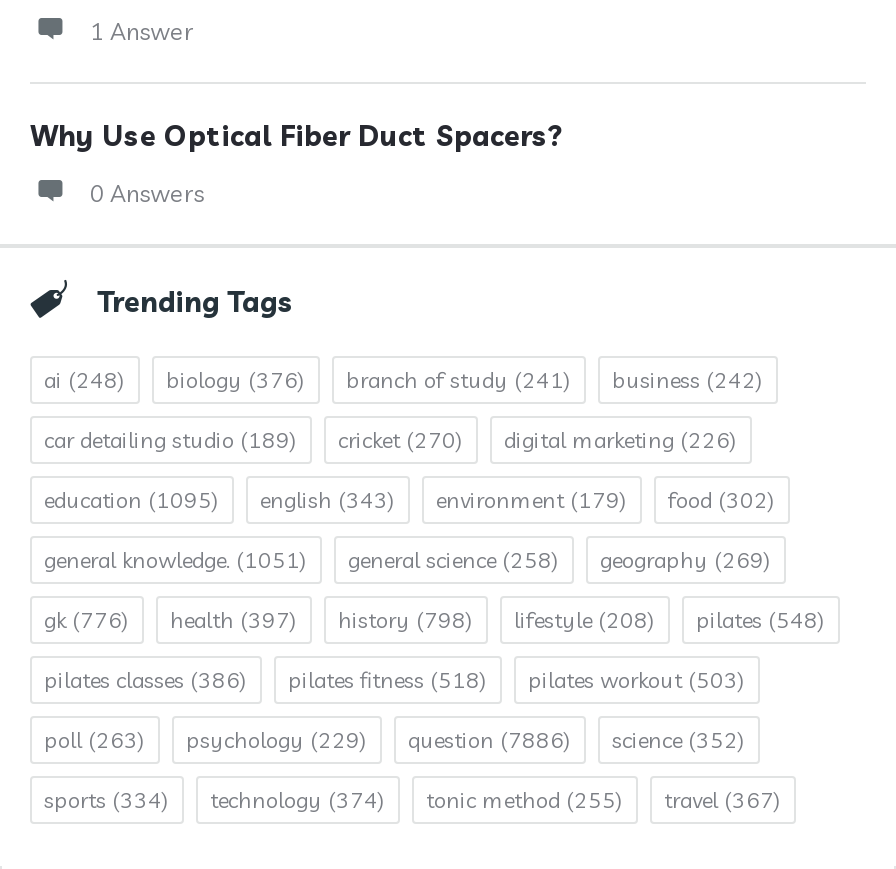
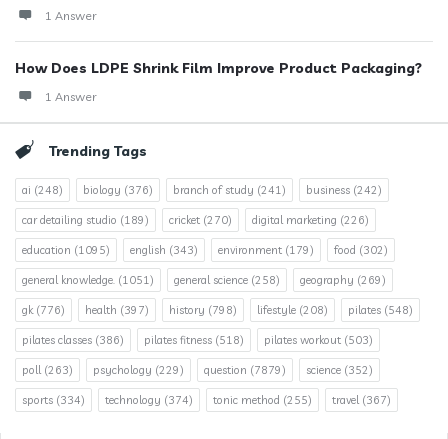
[30,118,562,154] Why Use Optical Fiber Duct Spacers? -> [15,59,422,77] How Does LDPE Shrink Film Improve Product Packaging?
[90,178,204,208] 0 Answers -> [45,89,97,104] 1 Answer
[44,726,746,754] poll (263) psychology (229) question (7886) science (352) -> [22,363,373,377] poll (263) psychology (229) question (7879) science (352)

